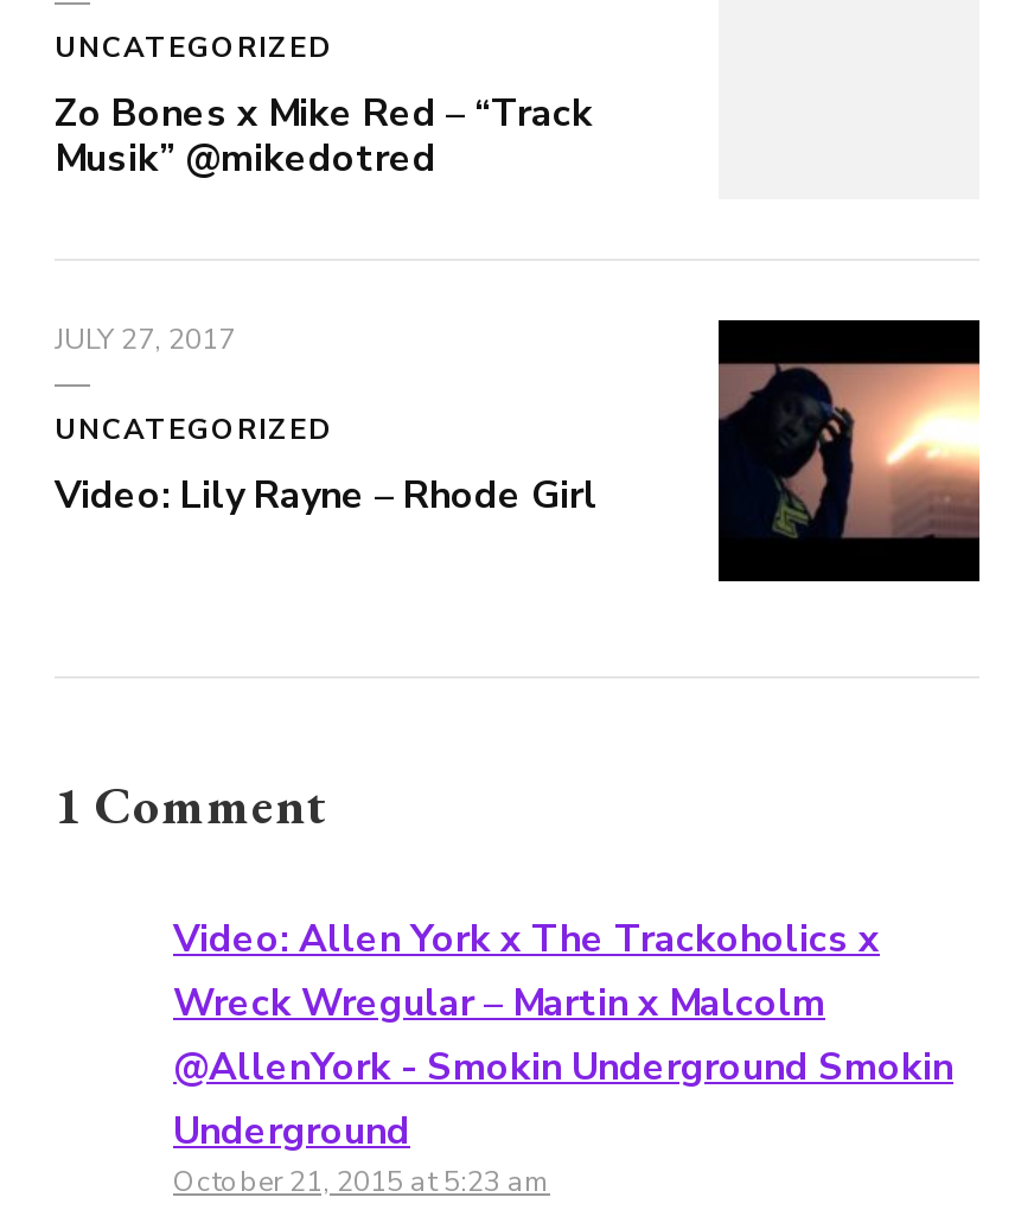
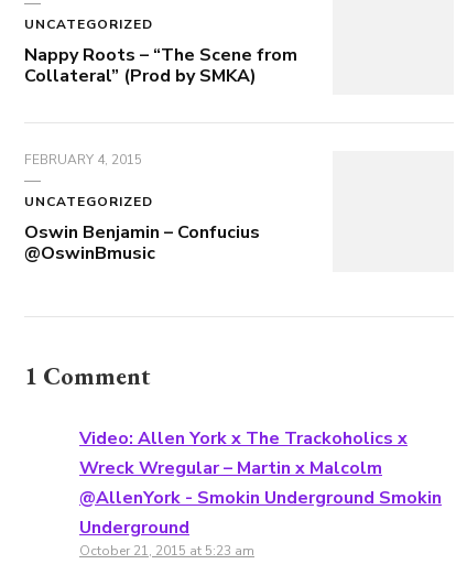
[55,87,593,184] Zo Bones x Mike Red – “Track | Musik” @mikedotred -> [24,43,297,88] Nappy Roots – “The Scene from | Collateral” (Prod by SMKA)
[55,319,235,357] JULY 27, 2017 -> [24,150,142,168] FEBRUARY 4, 2015
[716,318,982,584] [image] -> none
[55,469,598,521] Video: Lily Rayne – Rhode Girl -> [24,220,260,265] Oswin Benjamin – Confucius | @OswinBmusic

